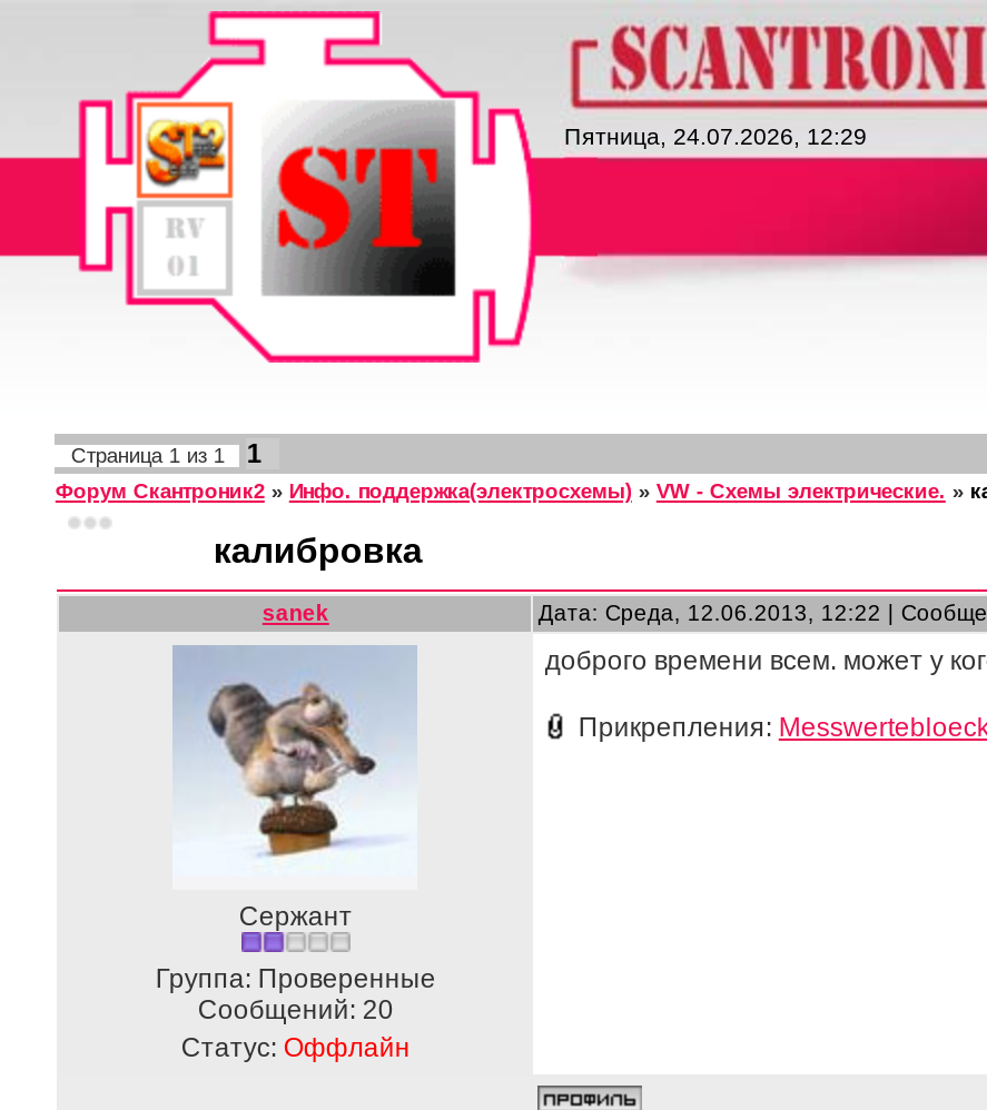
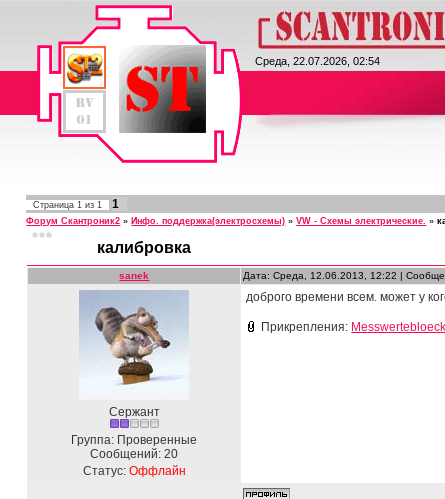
[564,122,867,149] Пятница, 24.07.2026, 12:29 -> [255,55,380,67] Среда, 22.07.2026, 02:54

